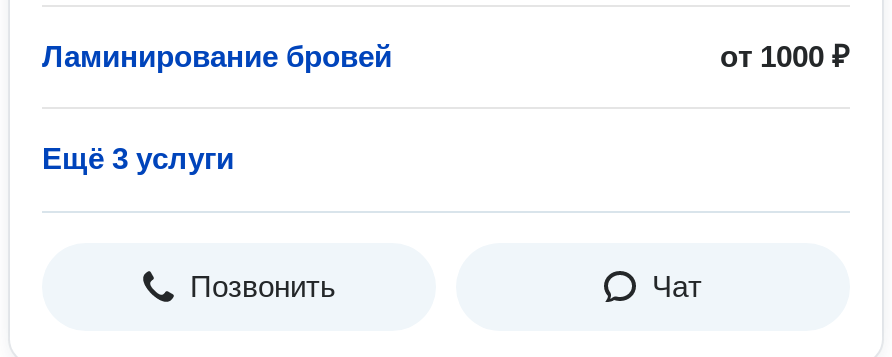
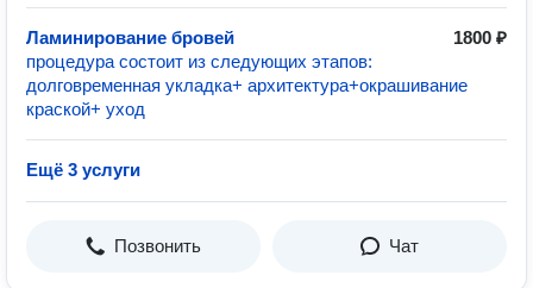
[720,39,850,73] от 1000 ₽ -> [26,27,507,119] 1800 ₽ | процедура состоит из следующих этапов: | долговременная укладка+ архитектура+окрашивание | краской+ уход

